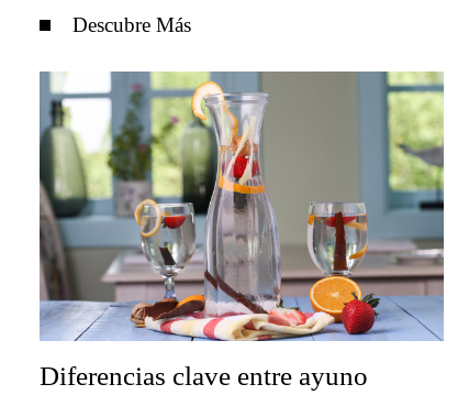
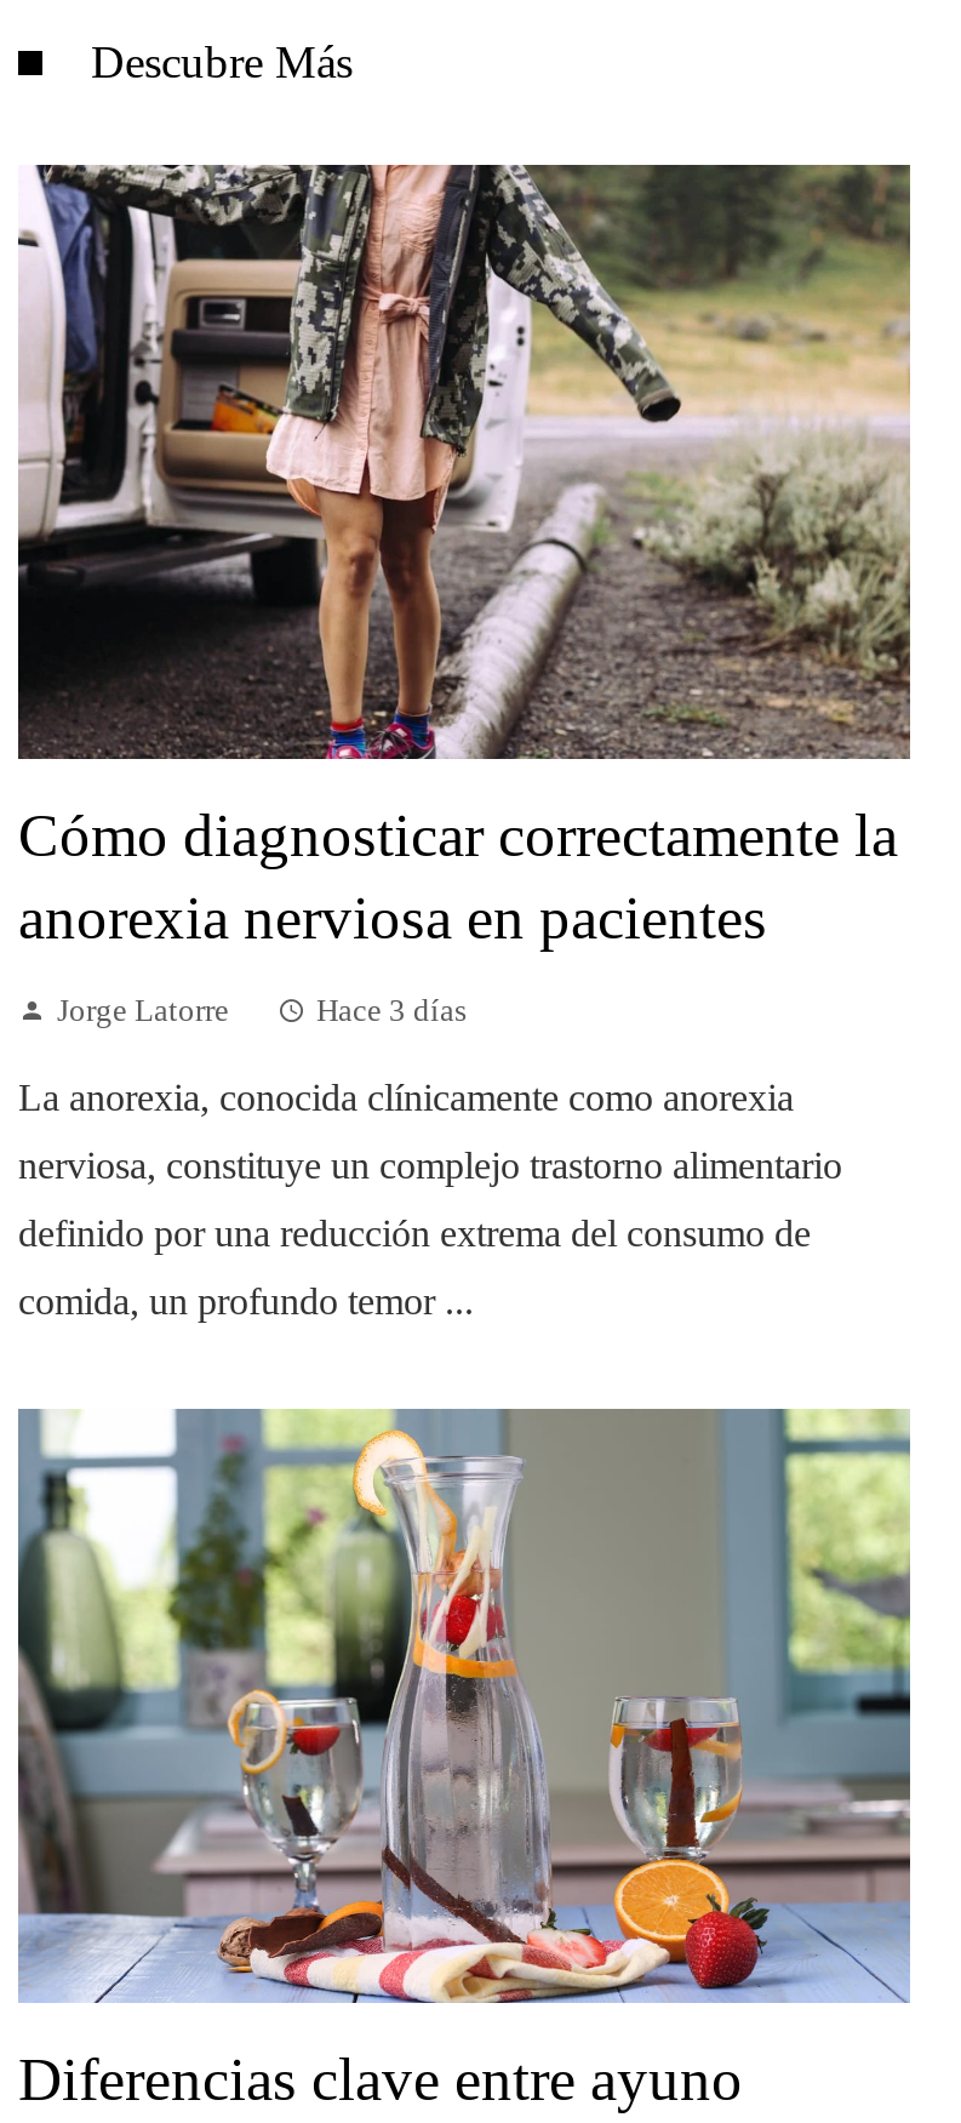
none -> [16,162,913,1321] [image] | Cómo diagnosticar correctamente la | anorexia nerviosa en pacientes | Jorge Latorre | Hace 3 días | La anorexia, conocida clínicamente como anorexia | nerviosa, constituye un complejo trastorno alimentario | definido por una reducción extrema del consumo de | comida, un profundo temor ...

